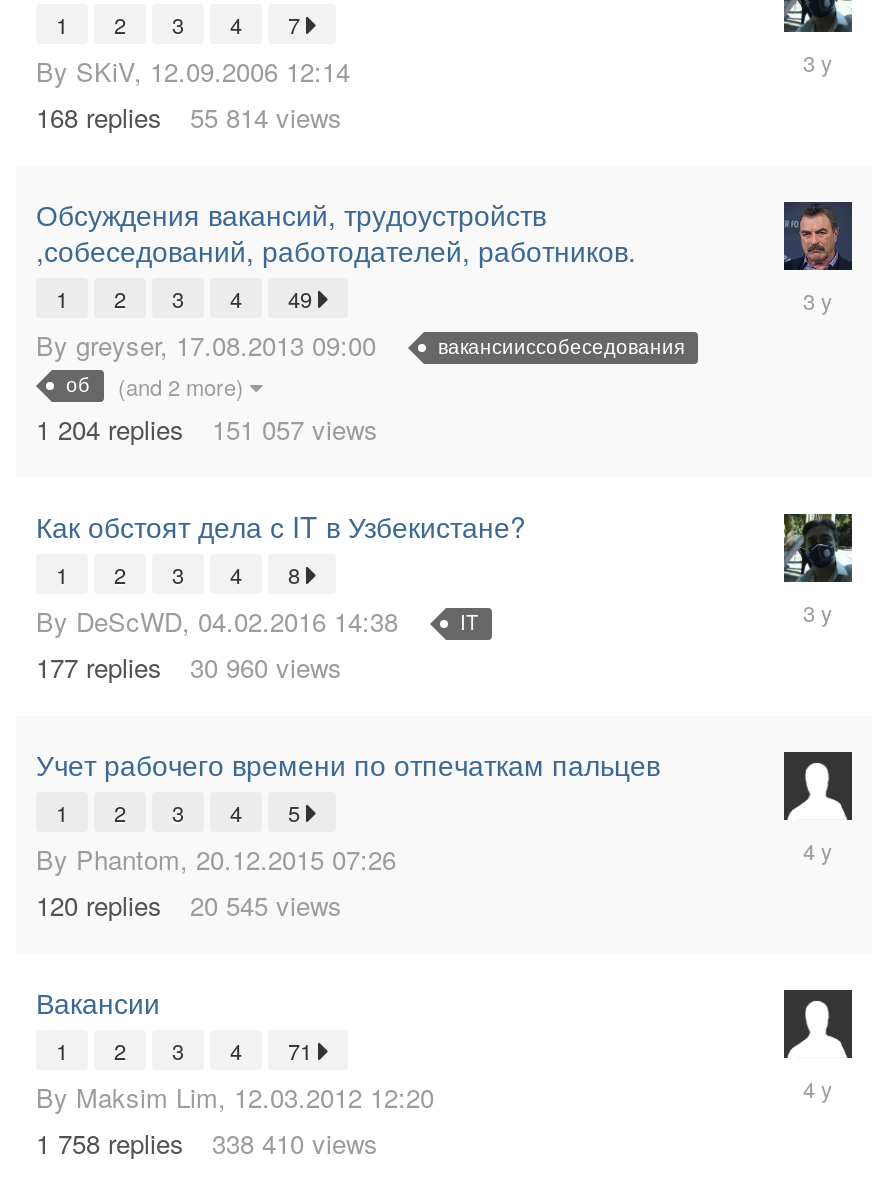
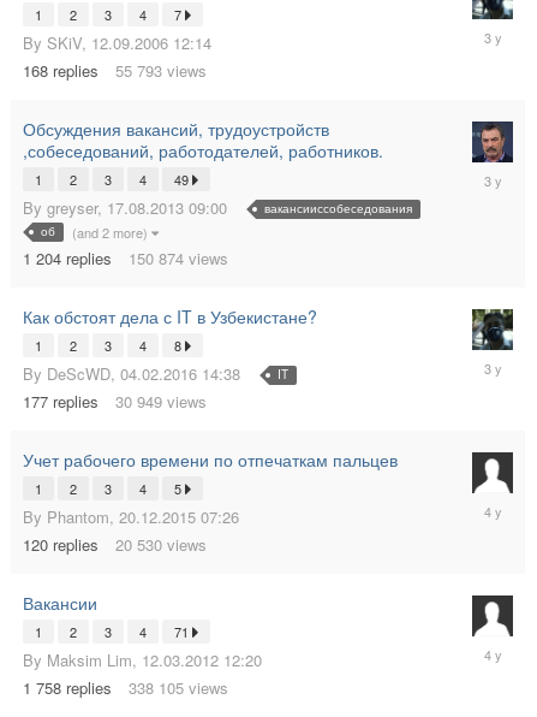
[36,97,342,135] 168 replies 55 814 views -> [23,58,207,81] 168 replies 55 793 views
[36,410,378,448] 1 204 replies 151 057 views -> [23,246,228,269] 1 204 replies 150 874 views
[36,649,342,687] 177 replies 30 960 views -> [23,390,207,413] 177 replies 30 949 views
[36,887,342,925] 120 replies 20 545 views -> [23,533,207,556] 120 replies 20 530 views
[36,1125,378,1163] 1 758 replies 338 410 views -> [23,677,228,699] 1 758 replies 338 105 views

